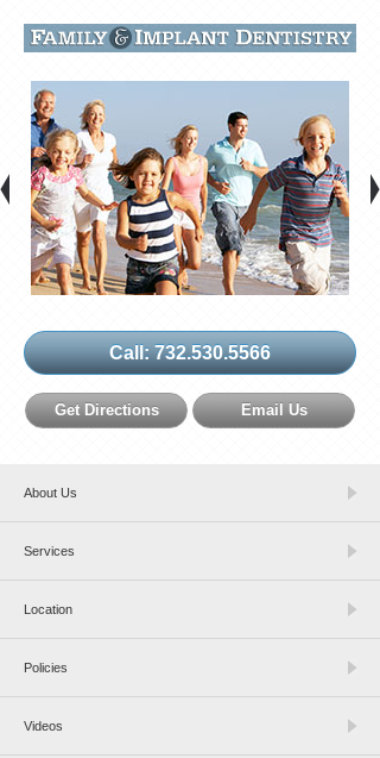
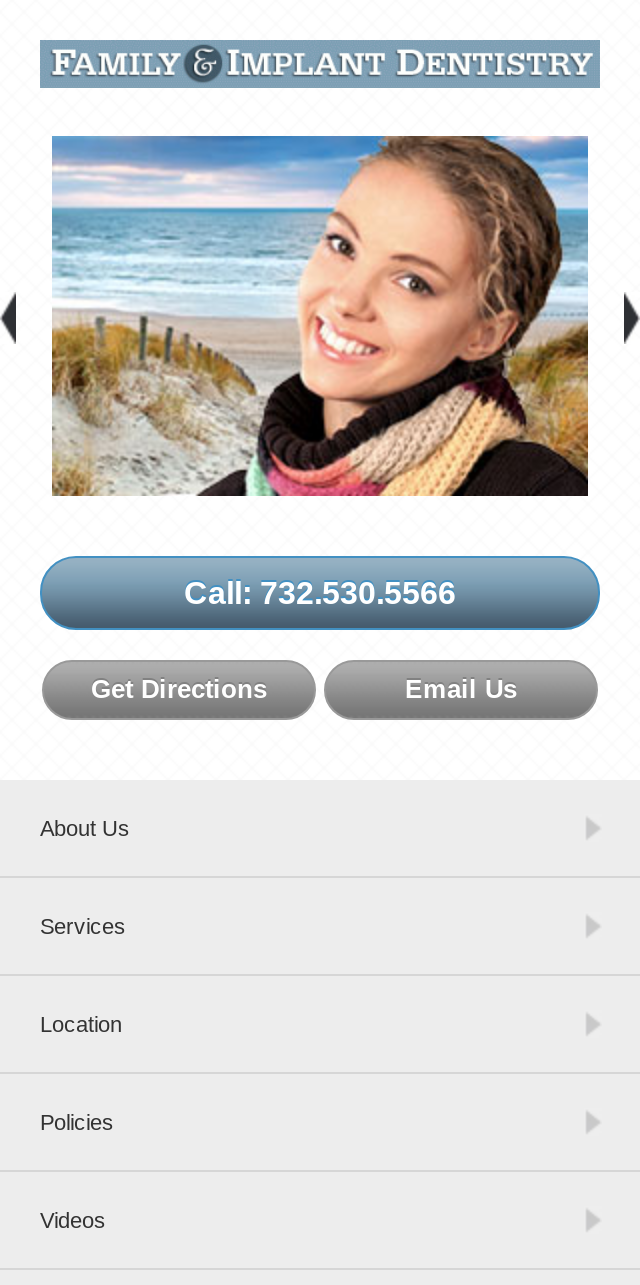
[30,81,350,296] [image] -> [50,134,590,498] [image]

